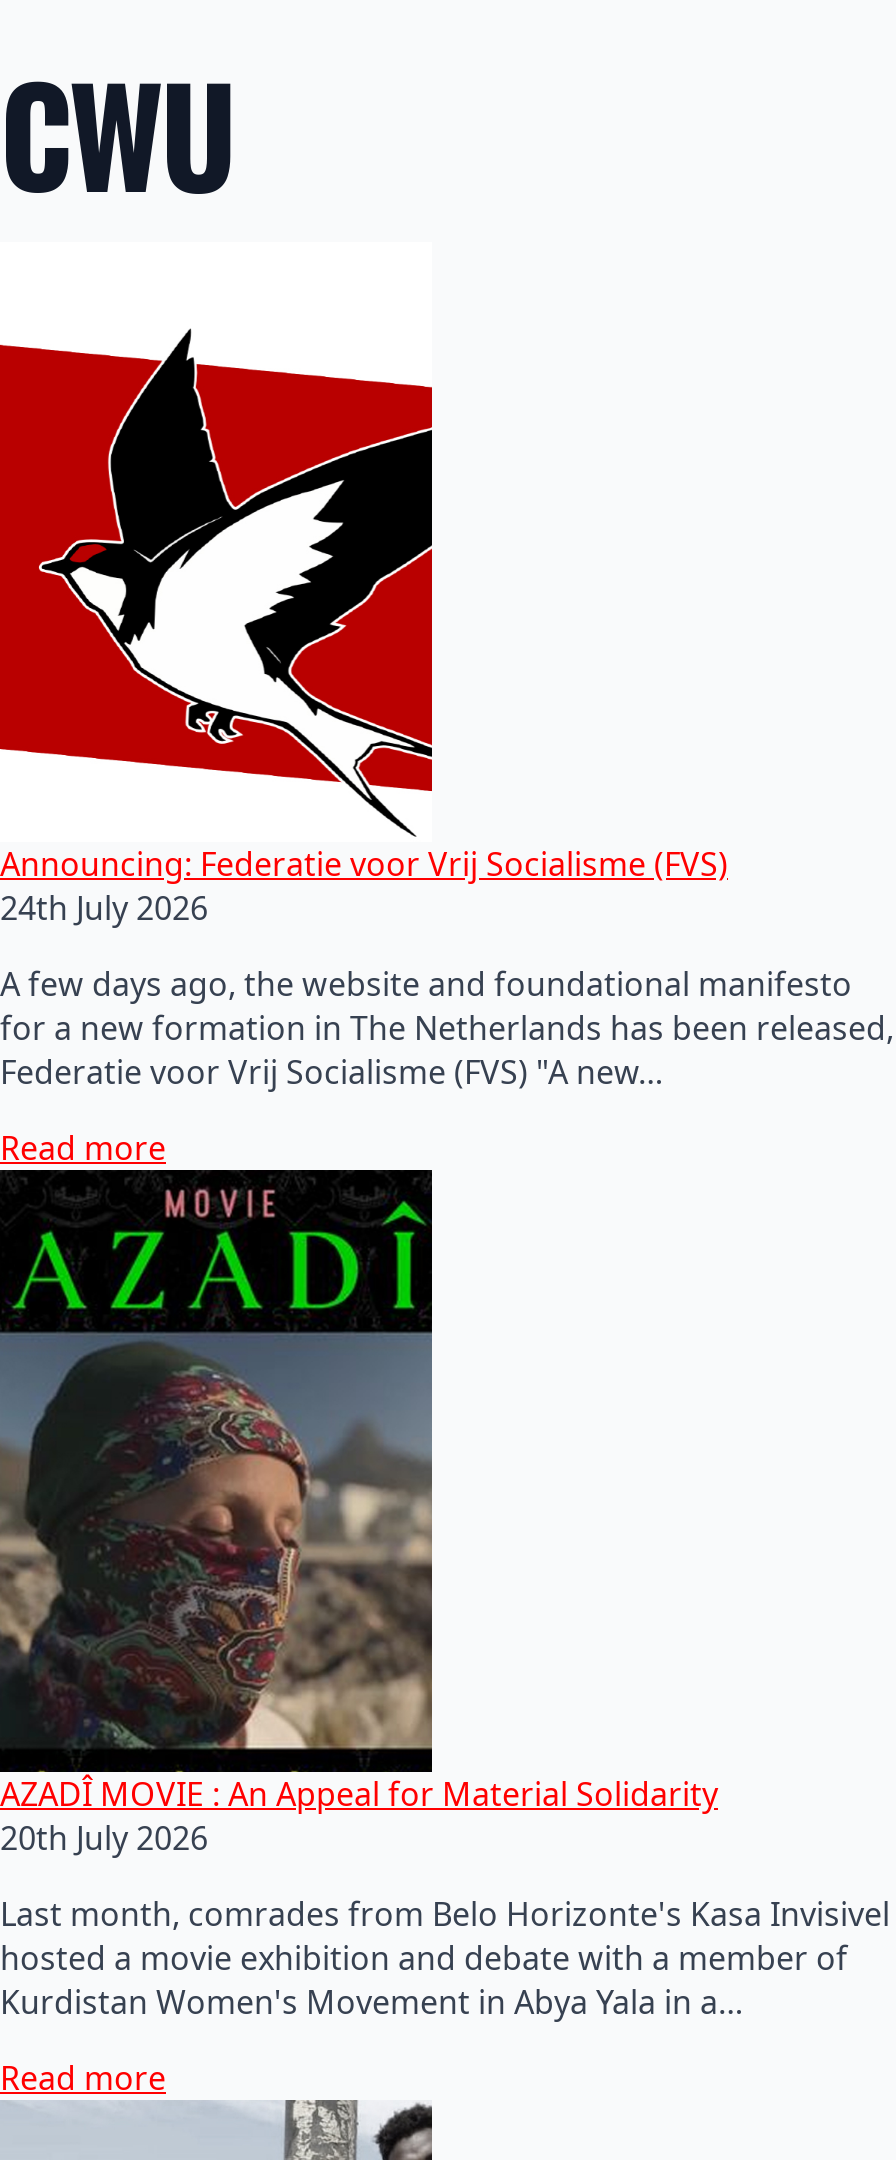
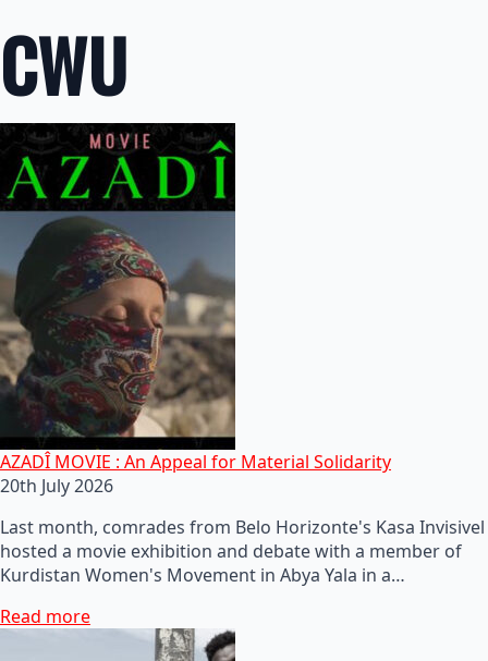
[0,328,894,1171] [image] | Announcing: Federatie voor Vrij Socialisme (FVS) | 24th July 2026 | A few days ago, the website and foundational manifesto | for a new formation in The Netherlands has been released, | Federatie voor Vrij Socialisme (FVS) "A new… | Read more -> none

